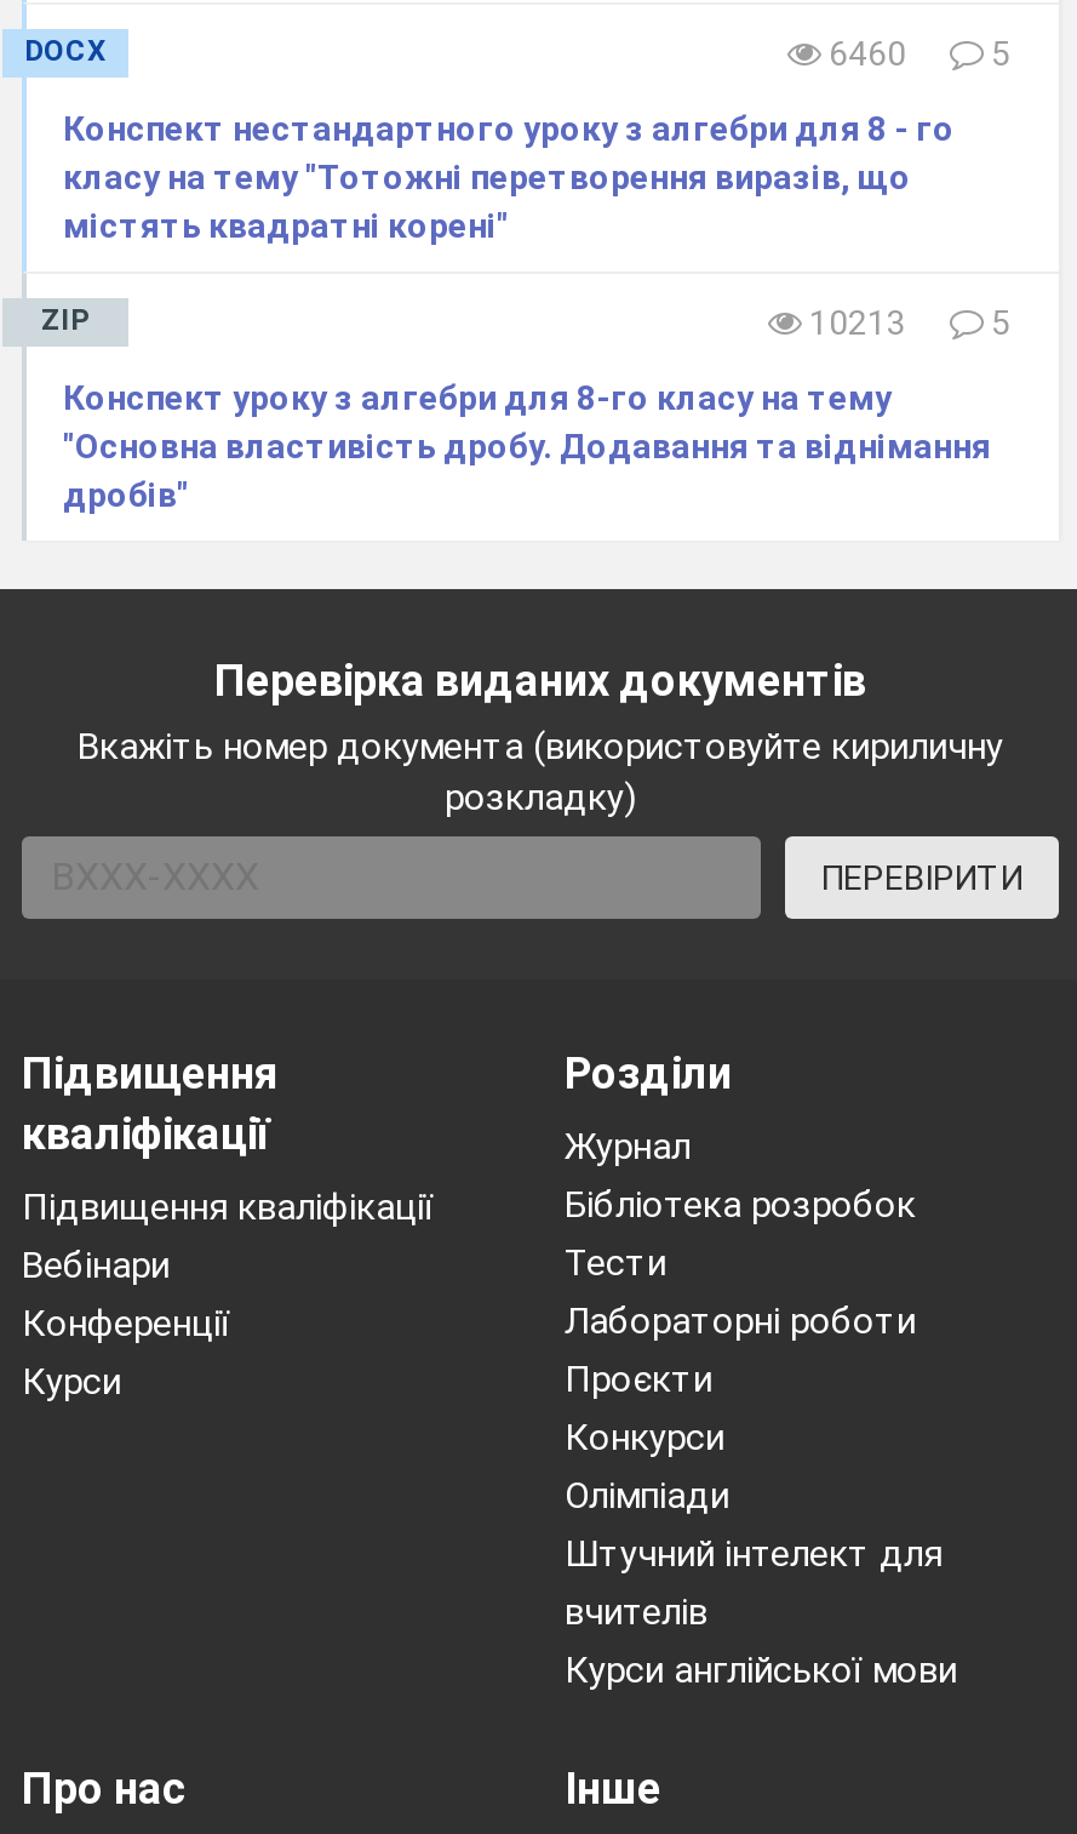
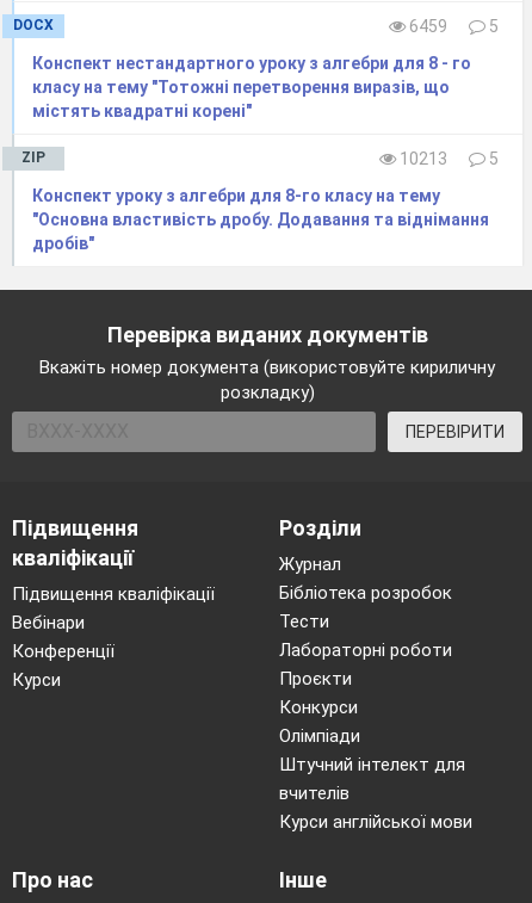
[821,34,906,72] 6460 -> [406,17,447,36] 6459

